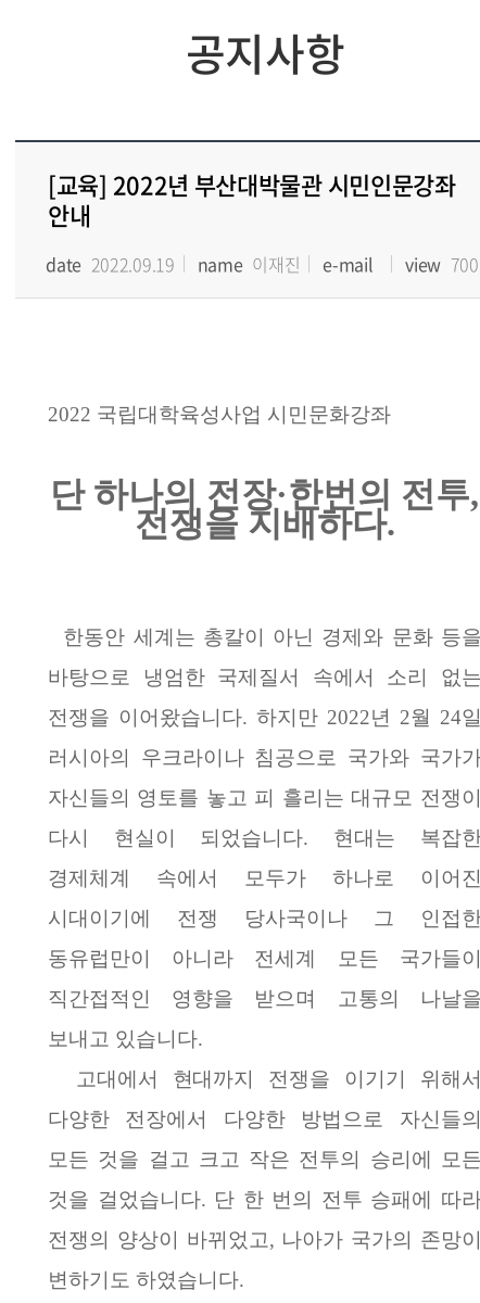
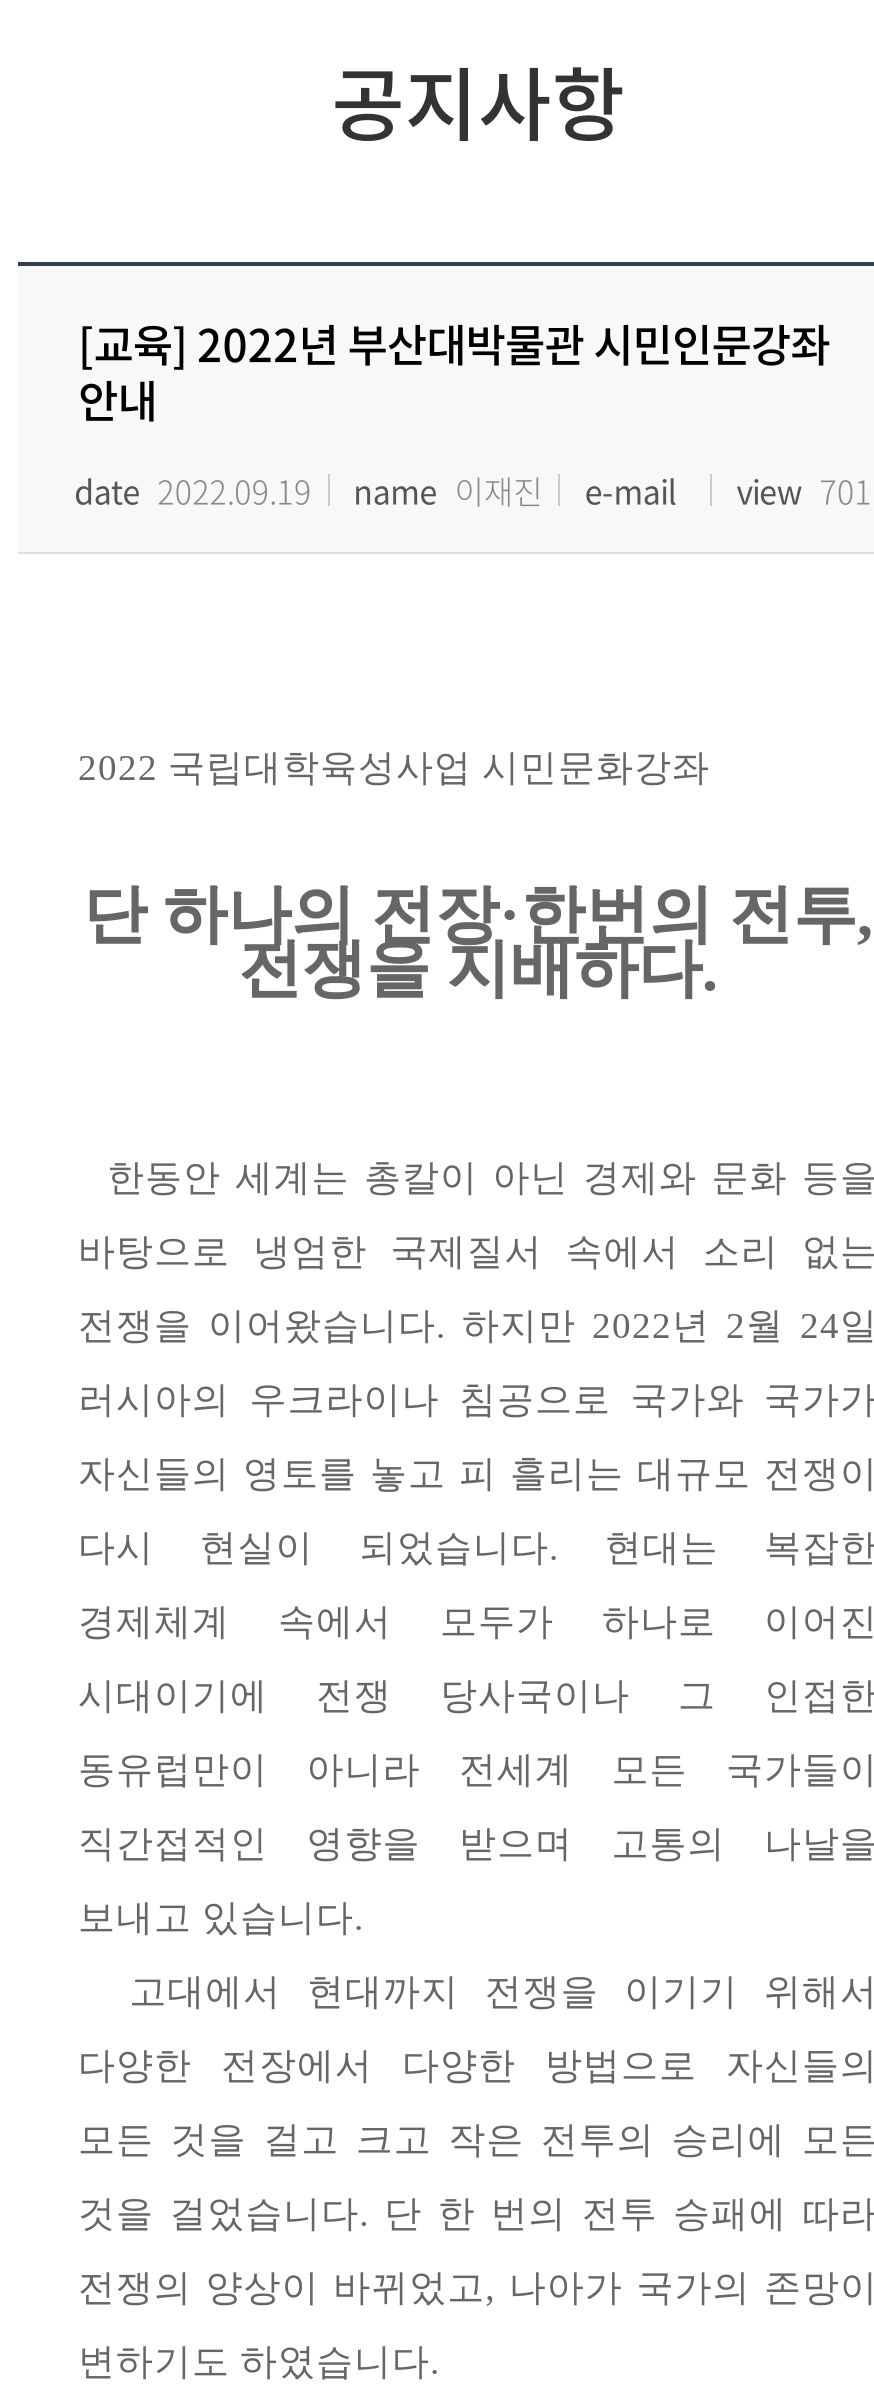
[46,251,479,277] date 2022.09.19 name 이재진 e-mail view 700 -> [74,466,872,514] date 2022.09.19 name 이재진 e-mail view 701

